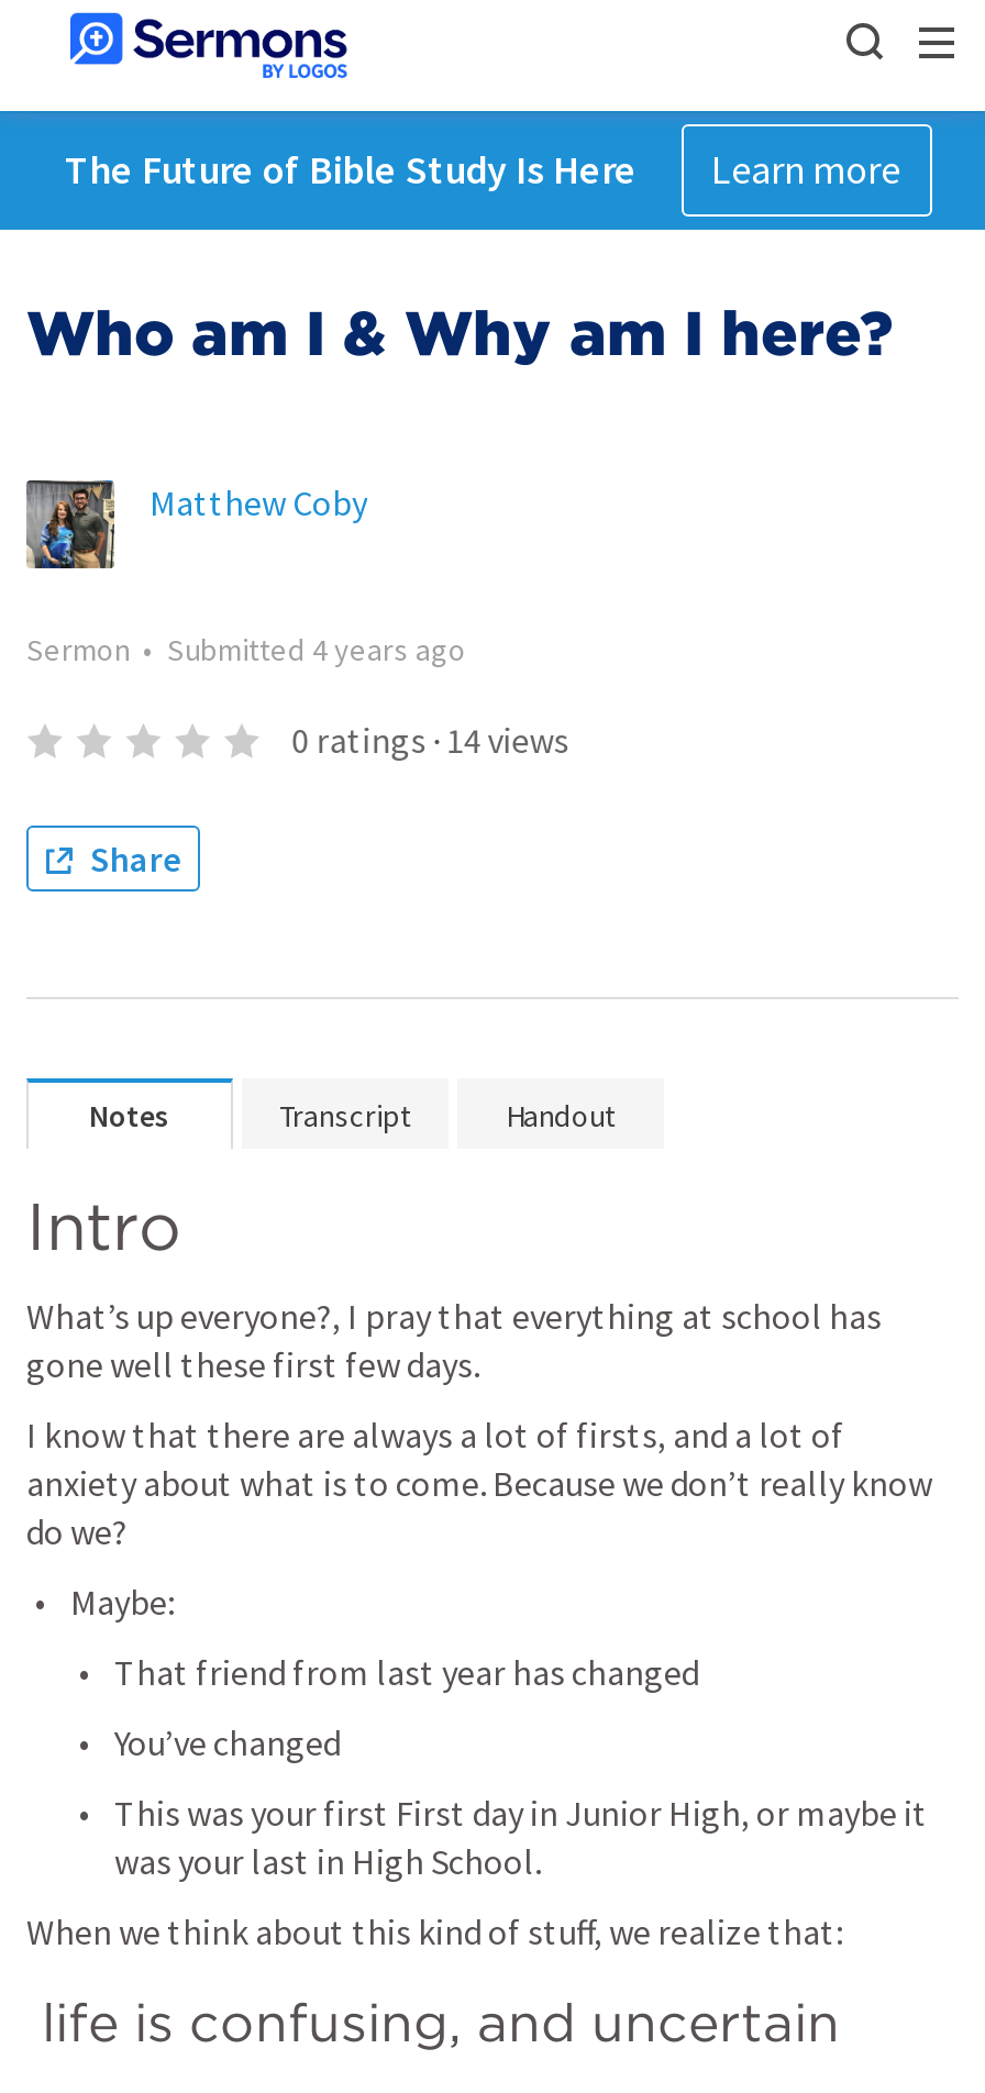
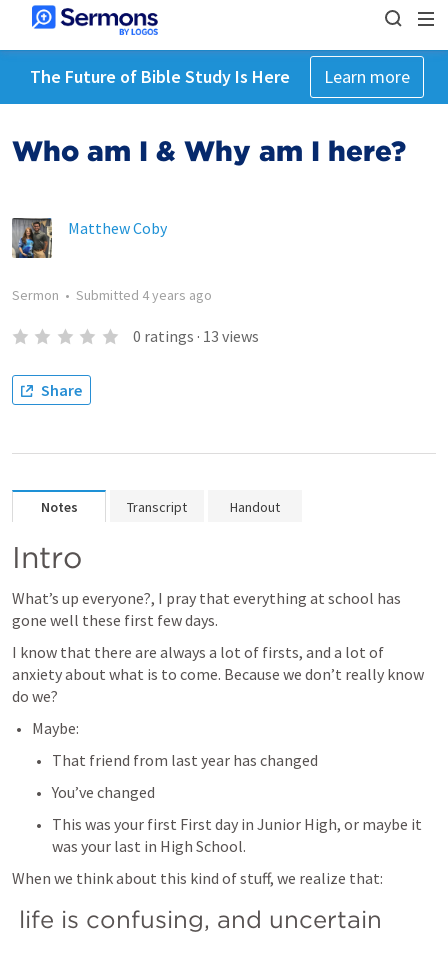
[292,718,569,762] 0 ratings · 14 views -> [133,326,259,346] 0 ratings · 13 views

